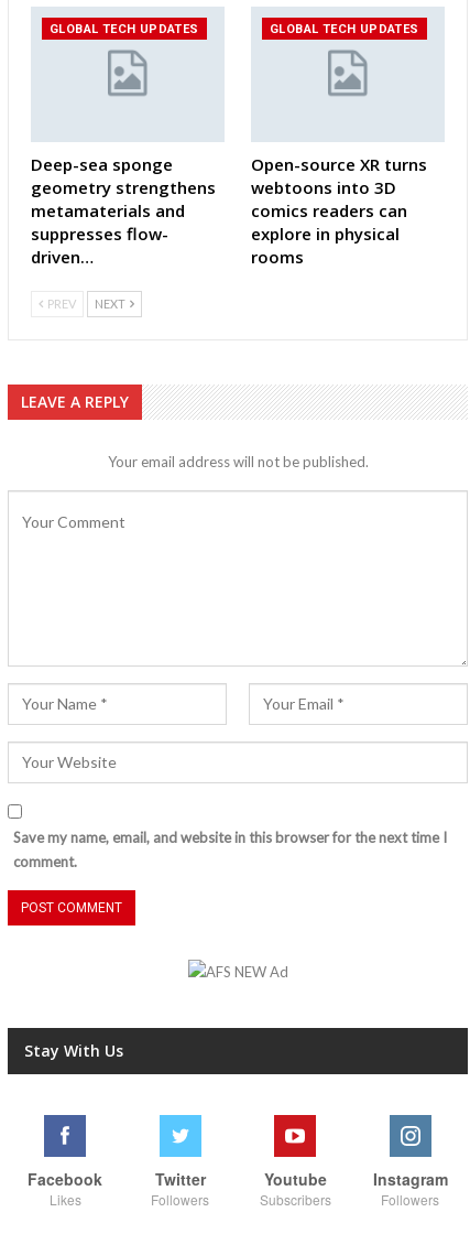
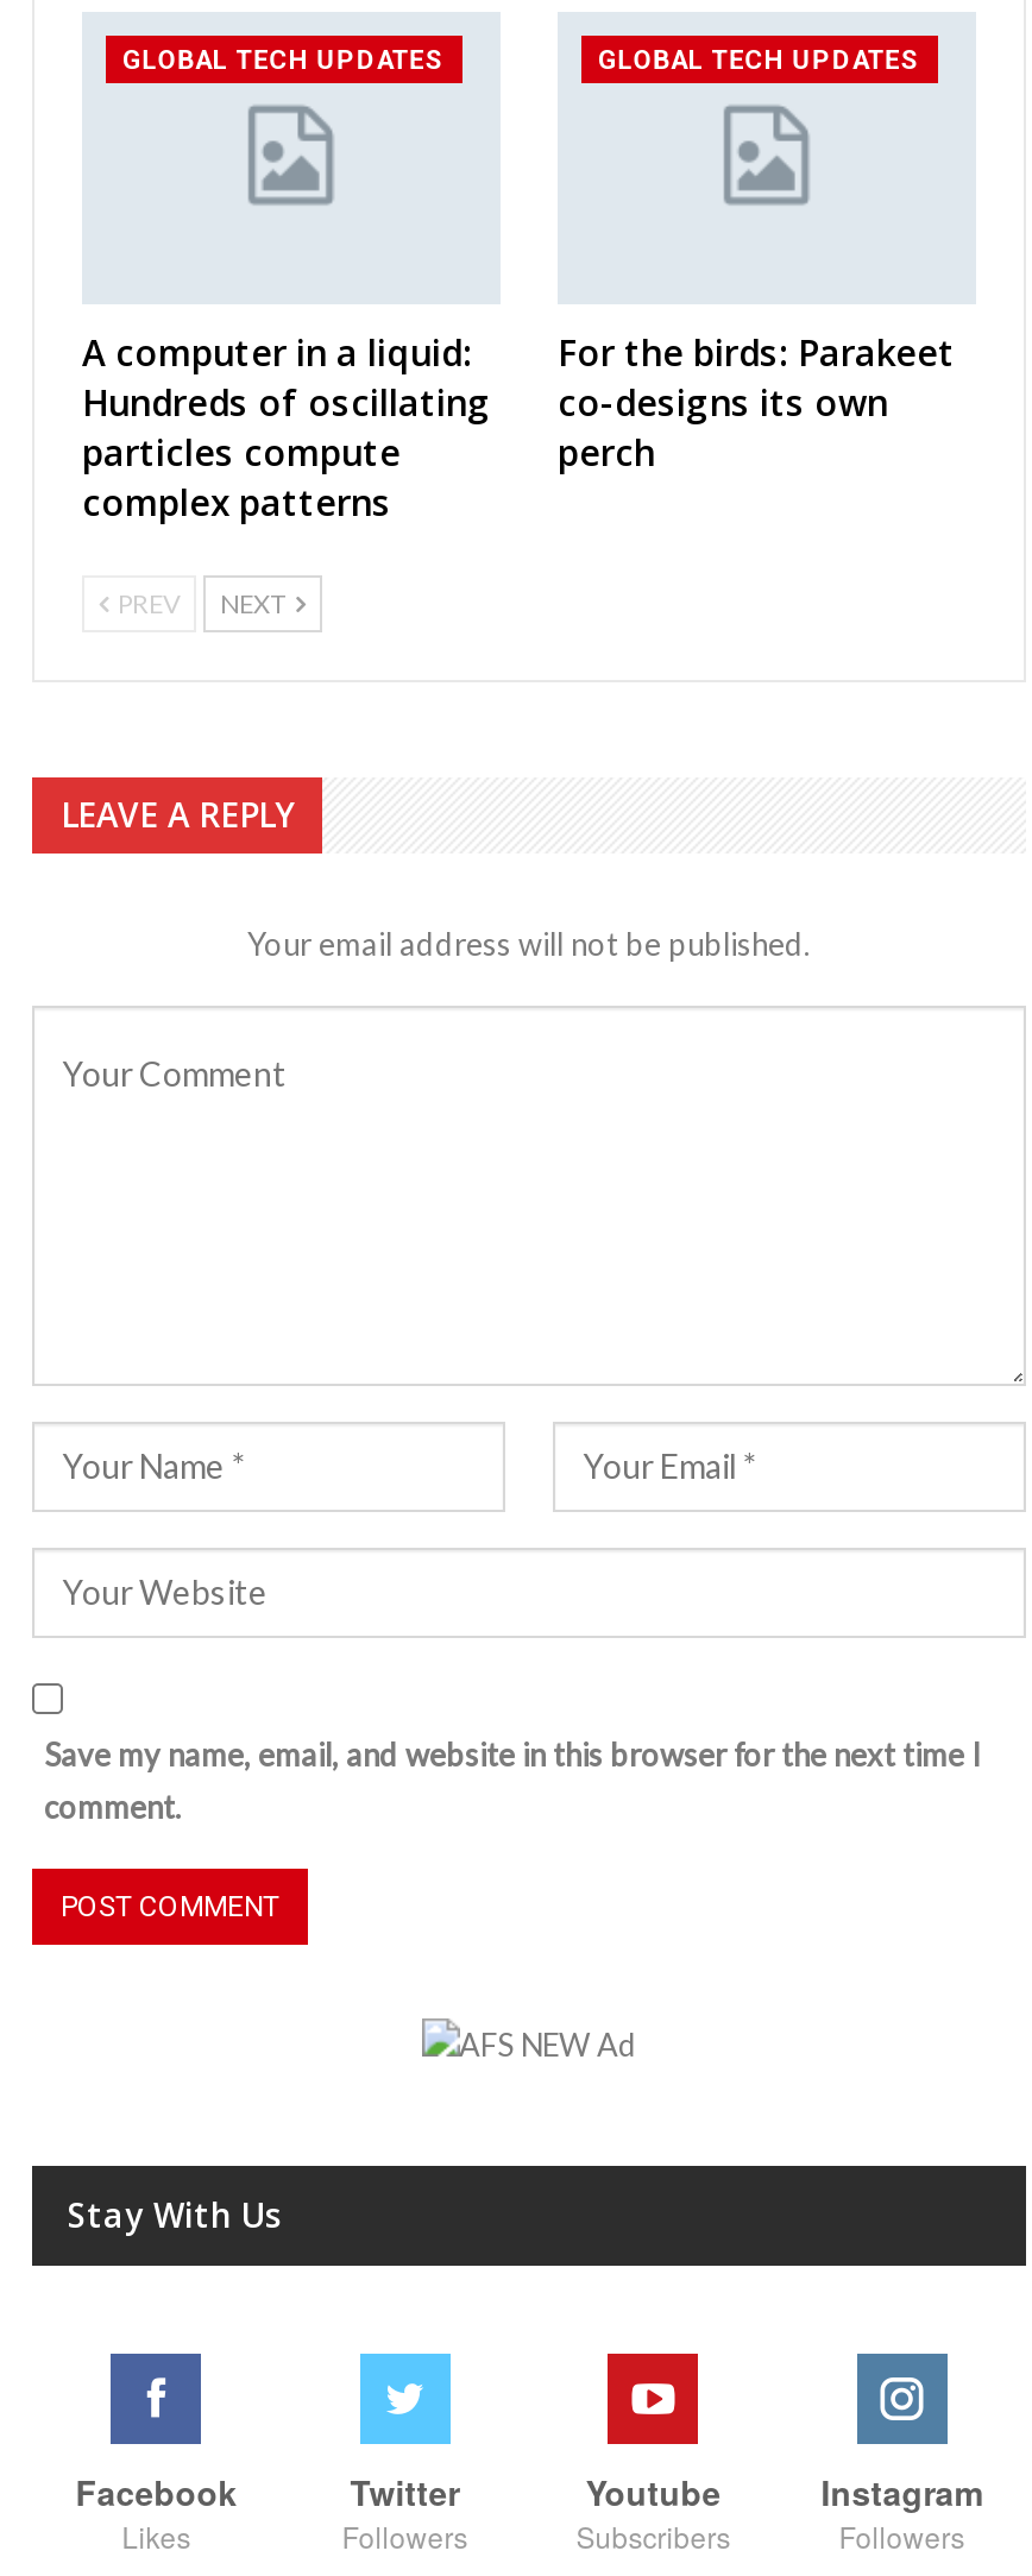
[31,153,216,268] Deep-sea sponge | geometry strengthens | metamaterials and | suppresses flow- | driven… -> [82,329,491,526] A computer in a liquid: | Hundreds of oscillating | particles compute | complex patterns
[251,153,427,268] Open-source XR turns | webtoons into 3D | comics readers can | explore in physical | rooms -> [558,329,955,476] For the birds: Parakeet | co-designs its own | perch

